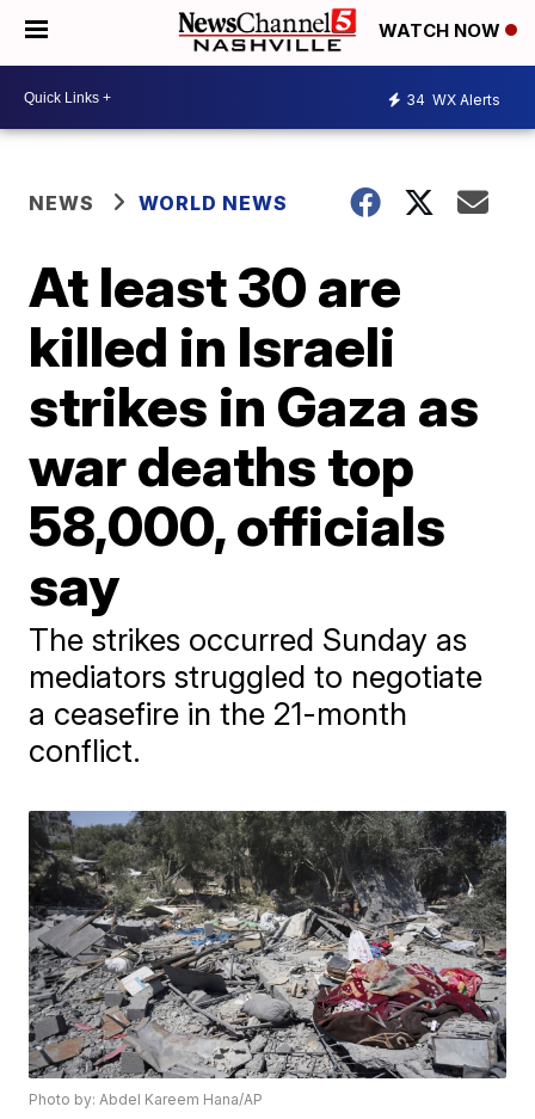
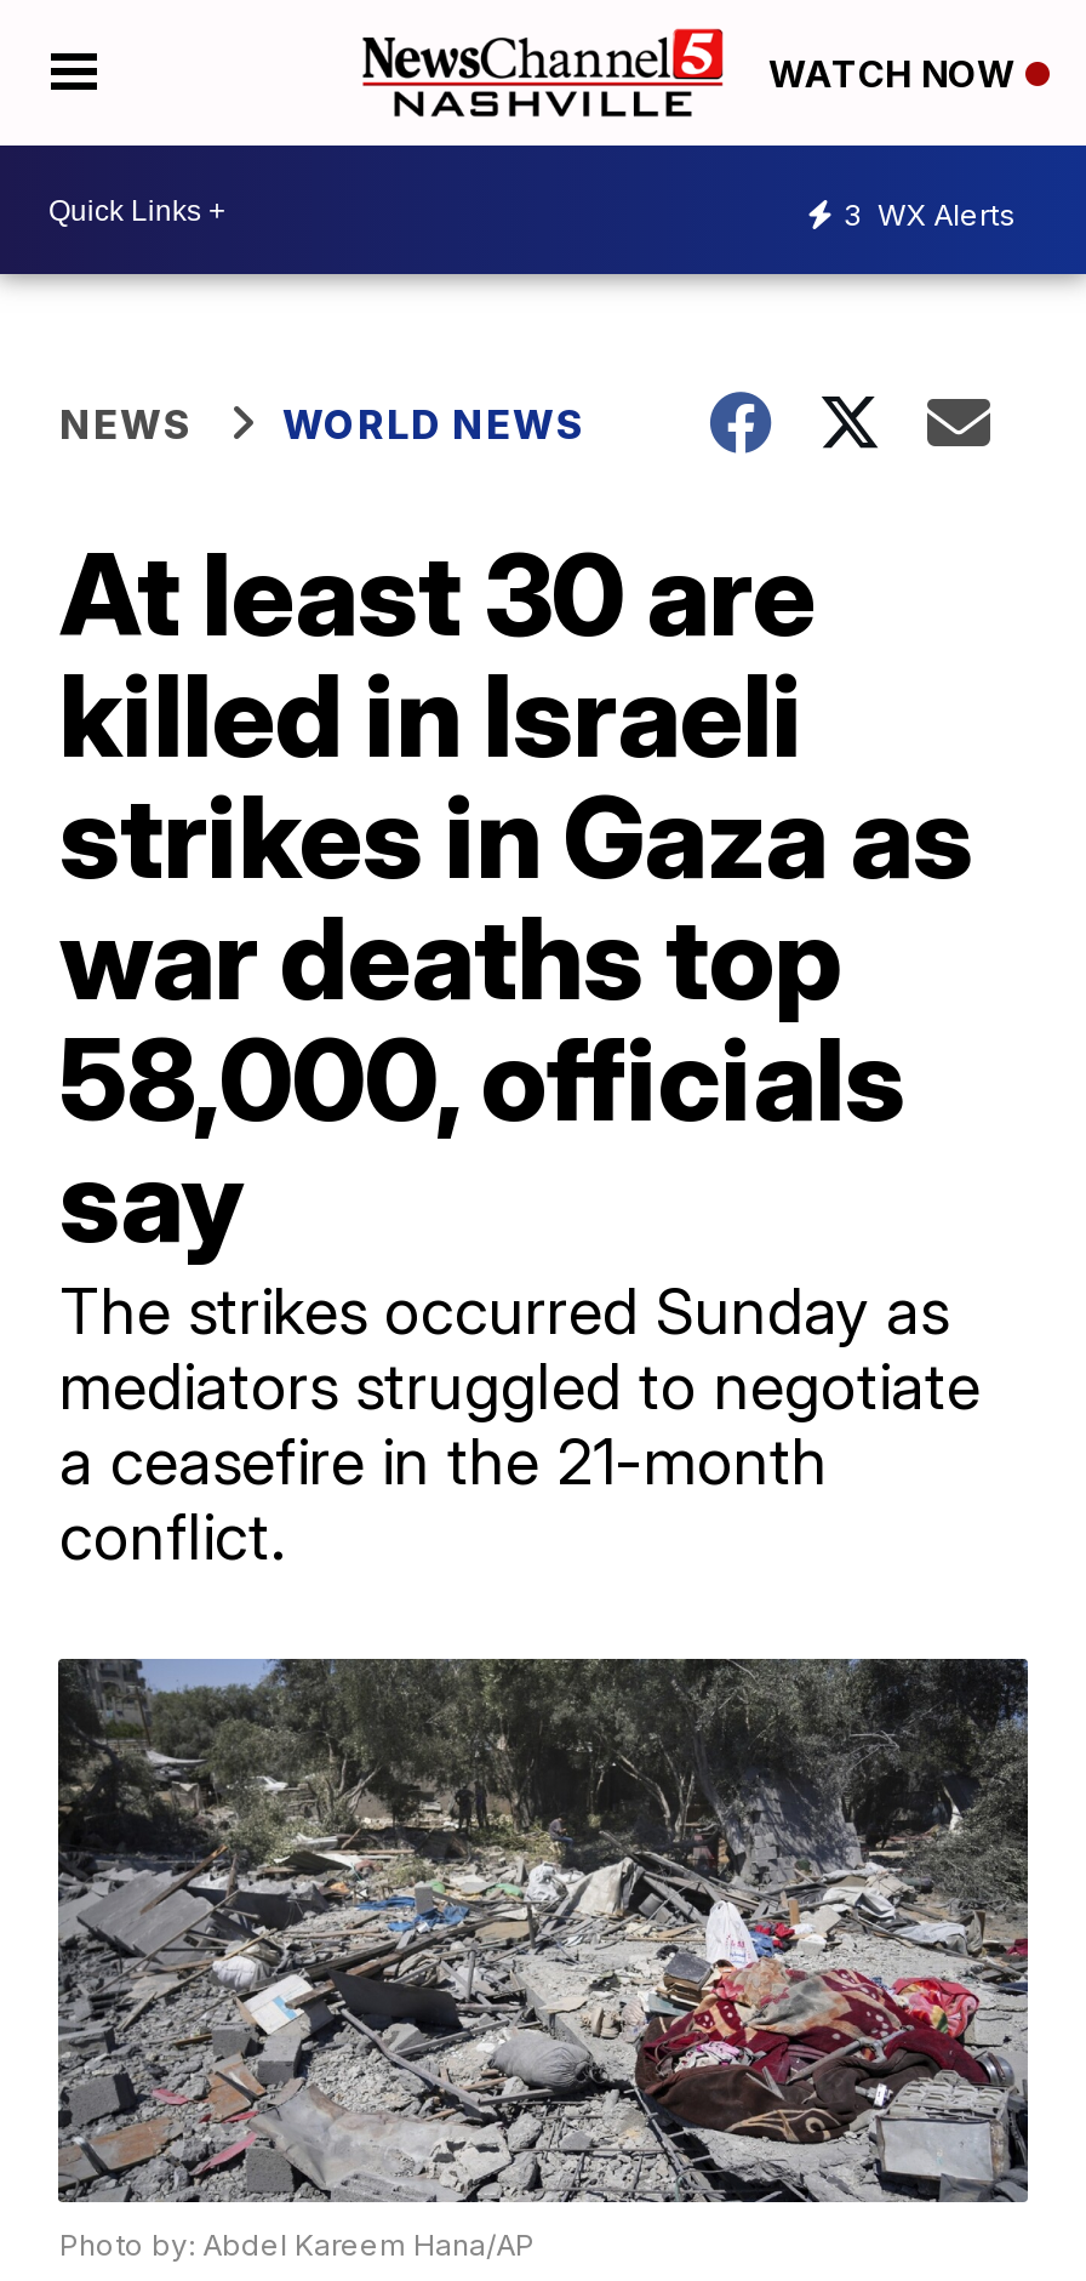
[406,90,500,108] 34 WX Alerts -> [844,195,1016,232] 3 WX Alerts

